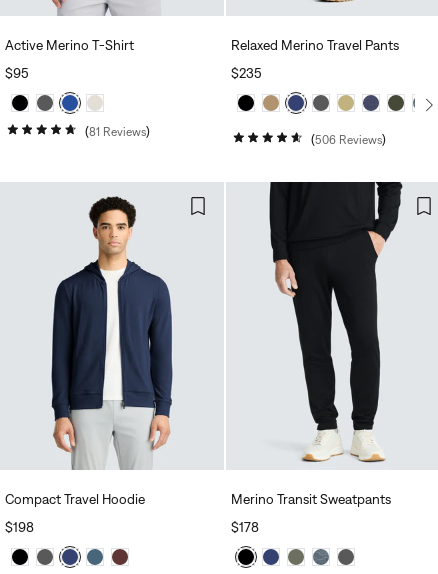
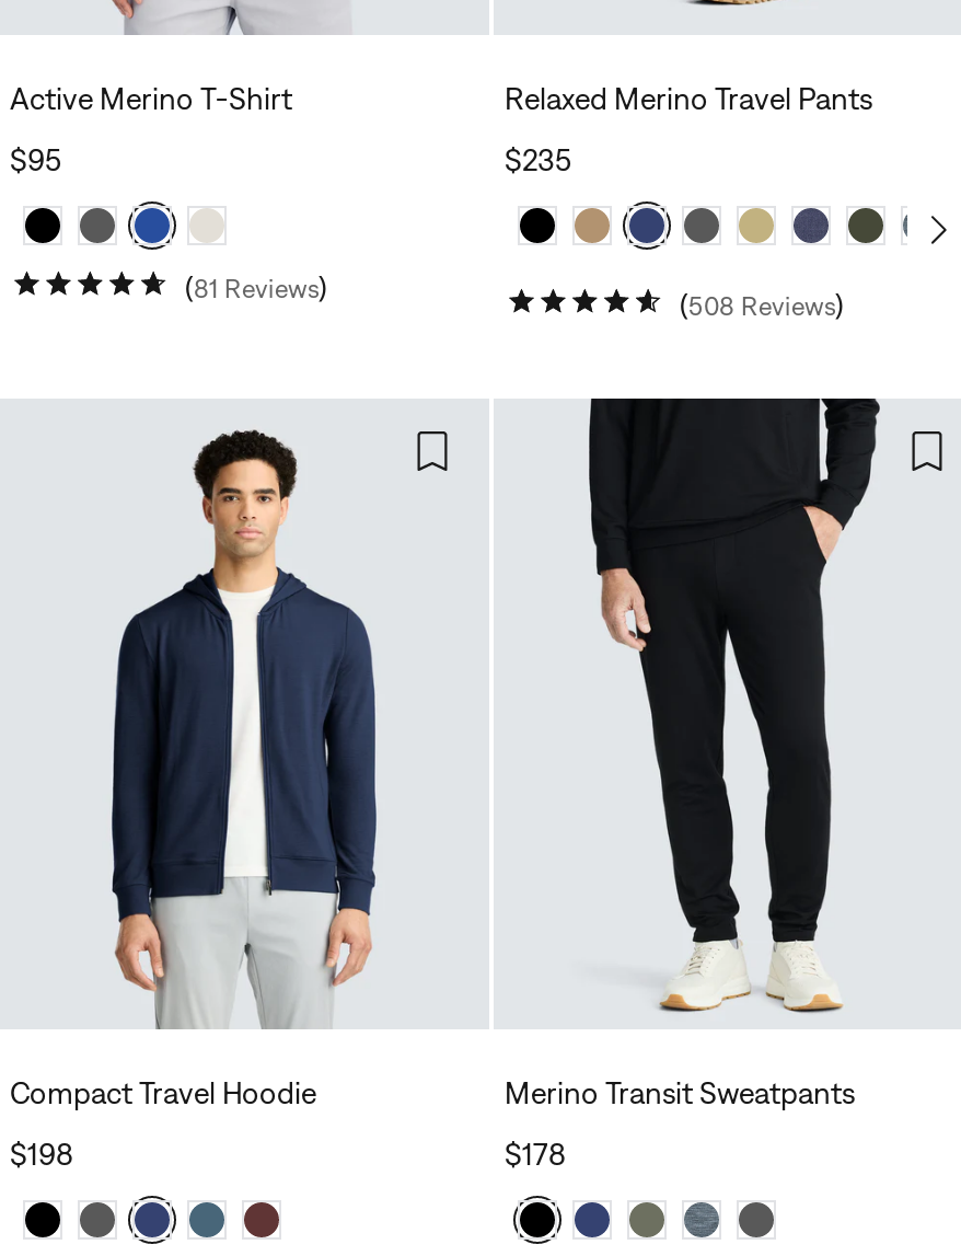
[315,133,382,147] 506 Reviews -> [688,290,835,321] 508 Reviews

